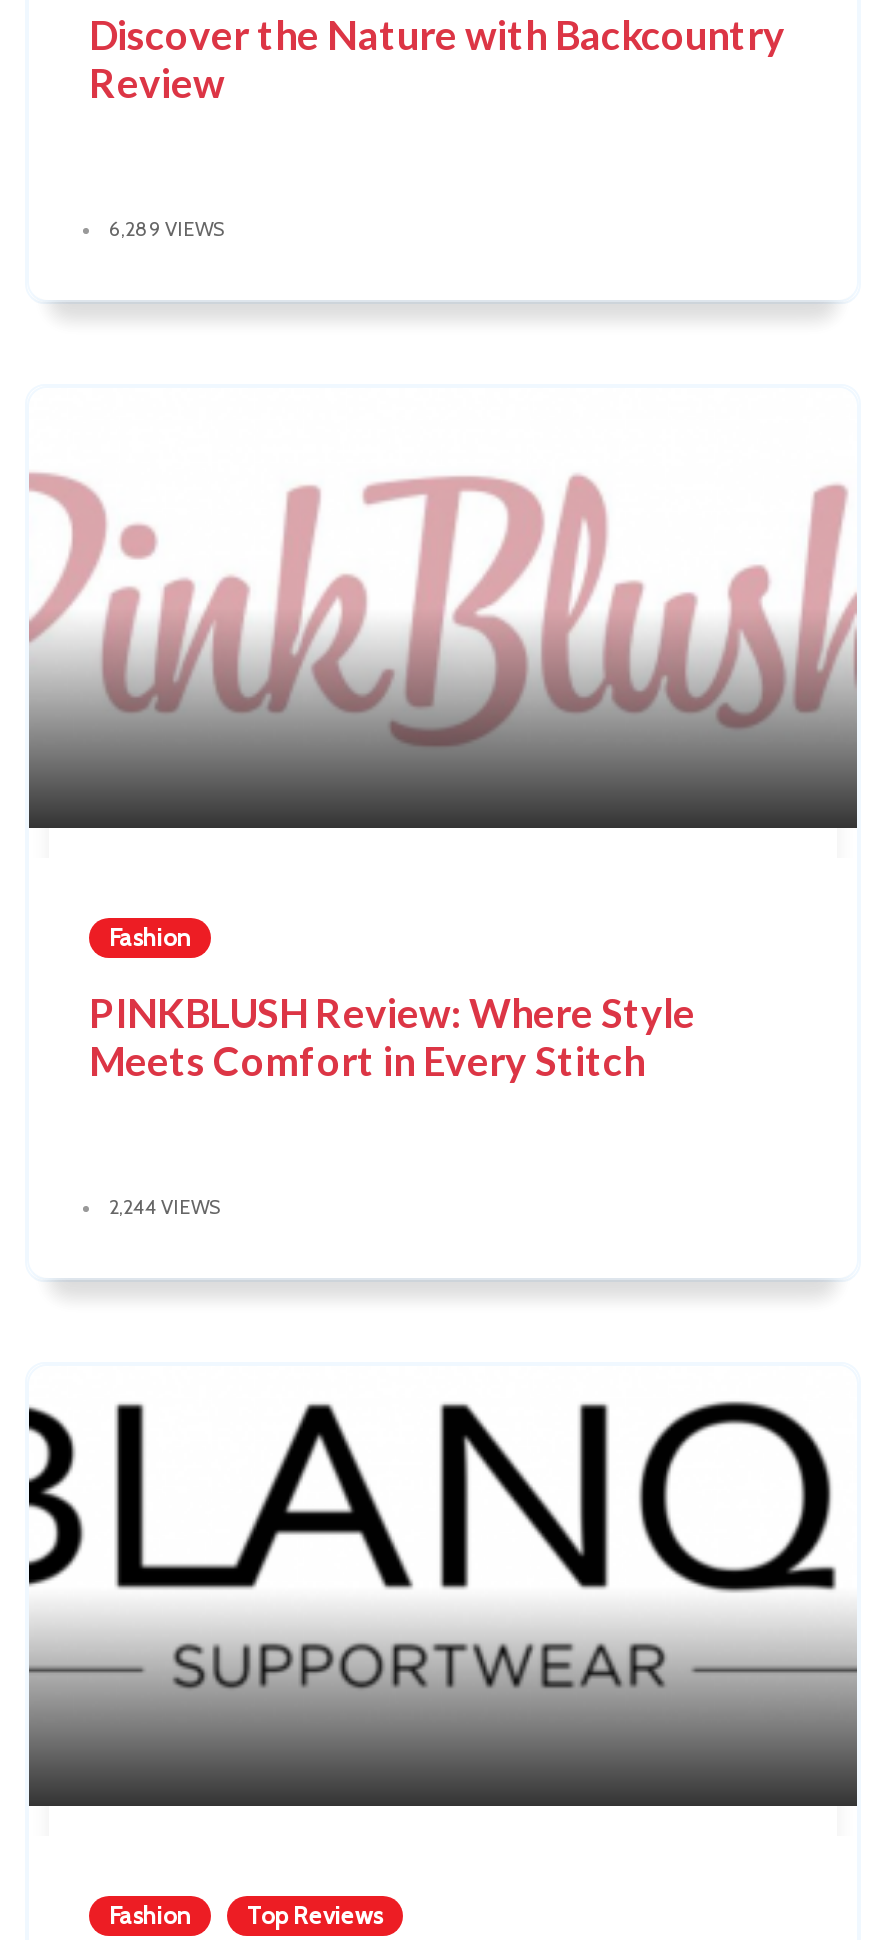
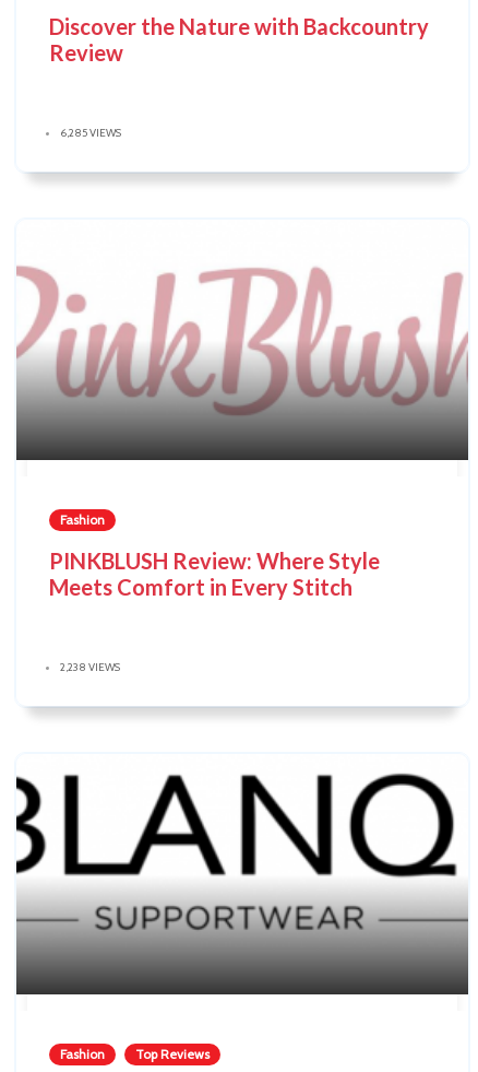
[109,216,223,242] 6,289 VIEWS -> [60,126,121,140] 6,285 VIEWS
[109,1194,219,1220] 2,244 VIEWS -> [60,660,120,674] 2,238 VIEWS

